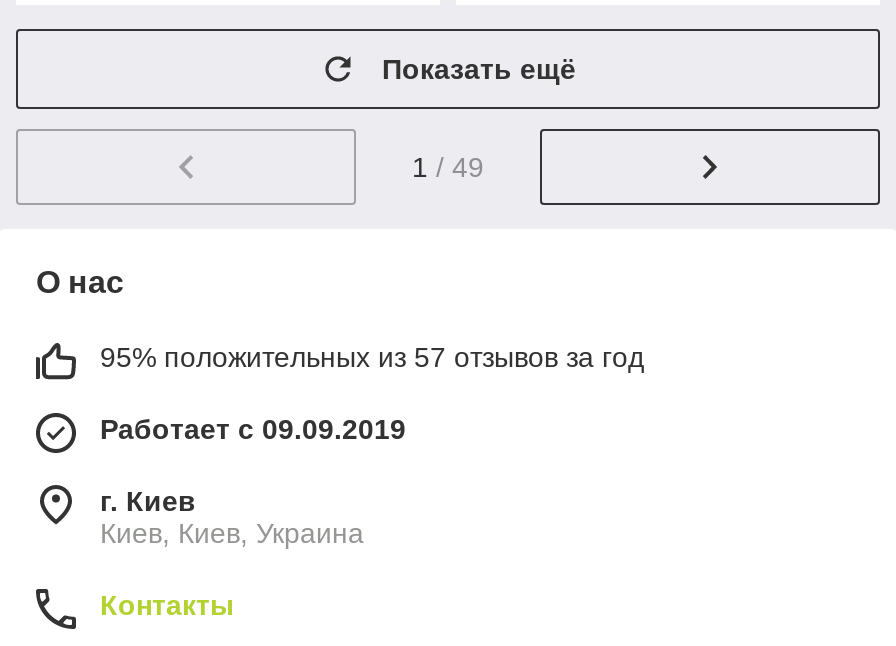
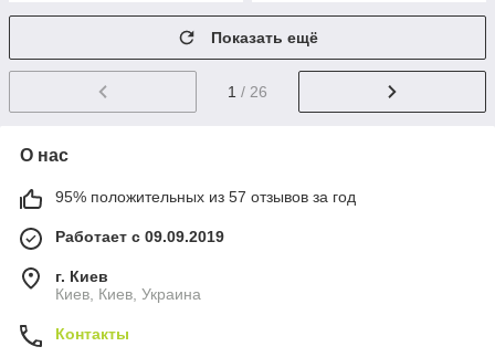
[412,152,484,184] 1 / 49 -> [228,83,267,101] 1 / 26

